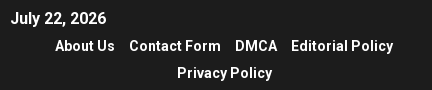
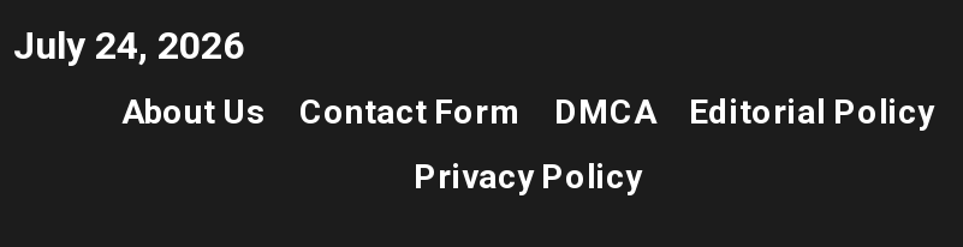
[10,9,106,28] July 22, 2026 -> [13,24,244,69] July 24, 2026

